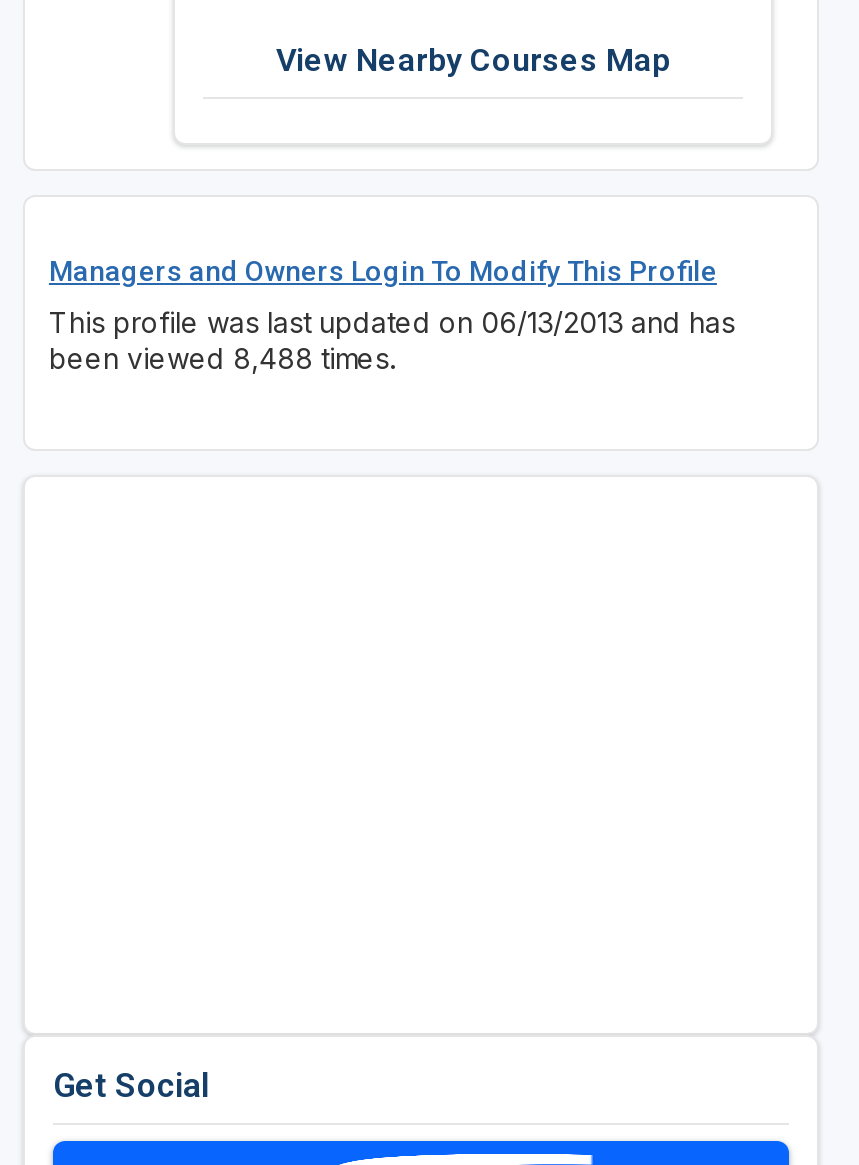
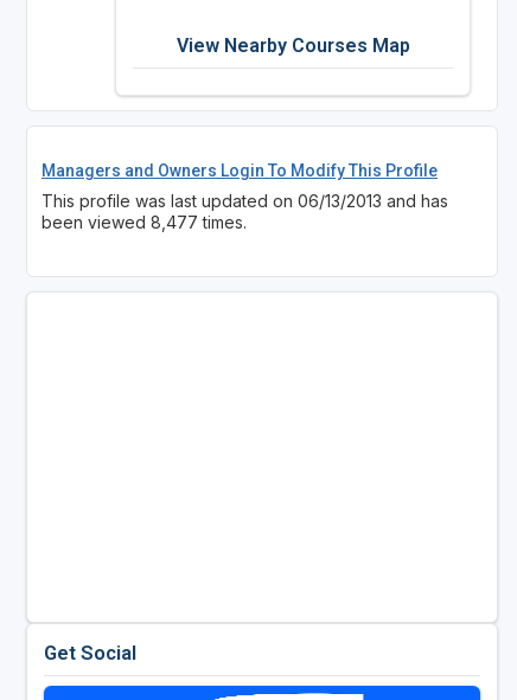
[49,340,395,374] been viewed 8,488 times. -> [42,212,247,232] been viewed 8,477 times.

